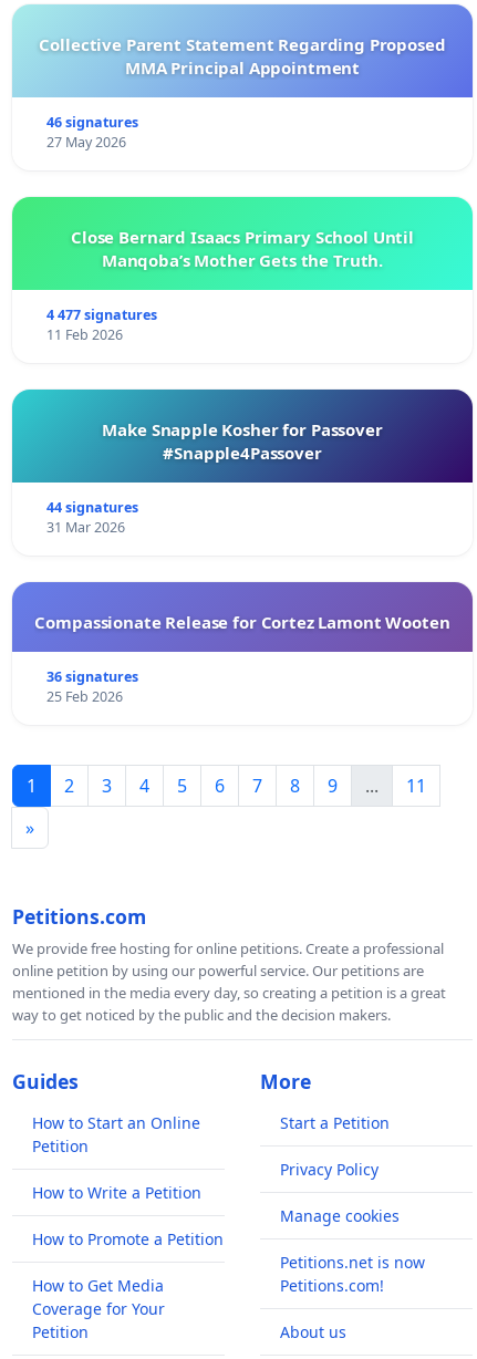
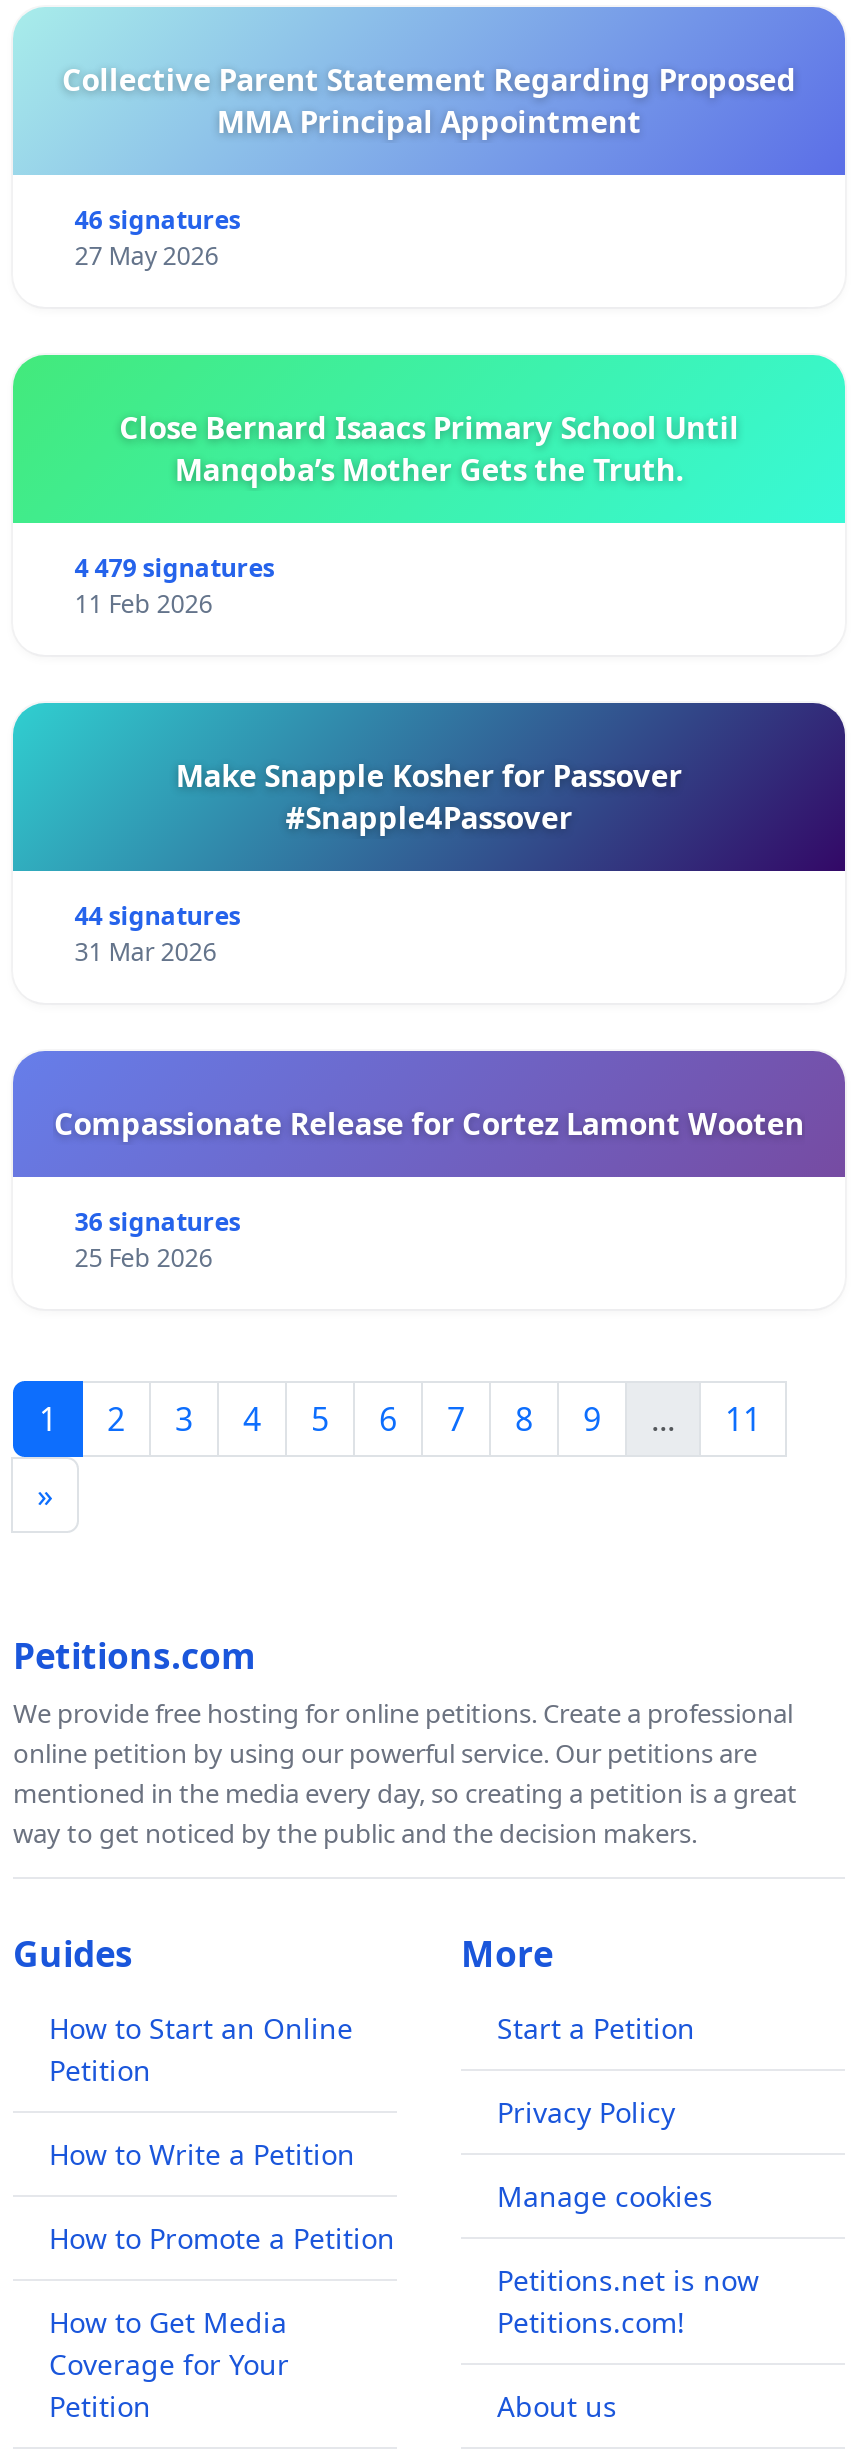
[46,305,157,324] 4 477 signatures -> [75,550,275,584] 4 479 signatures

